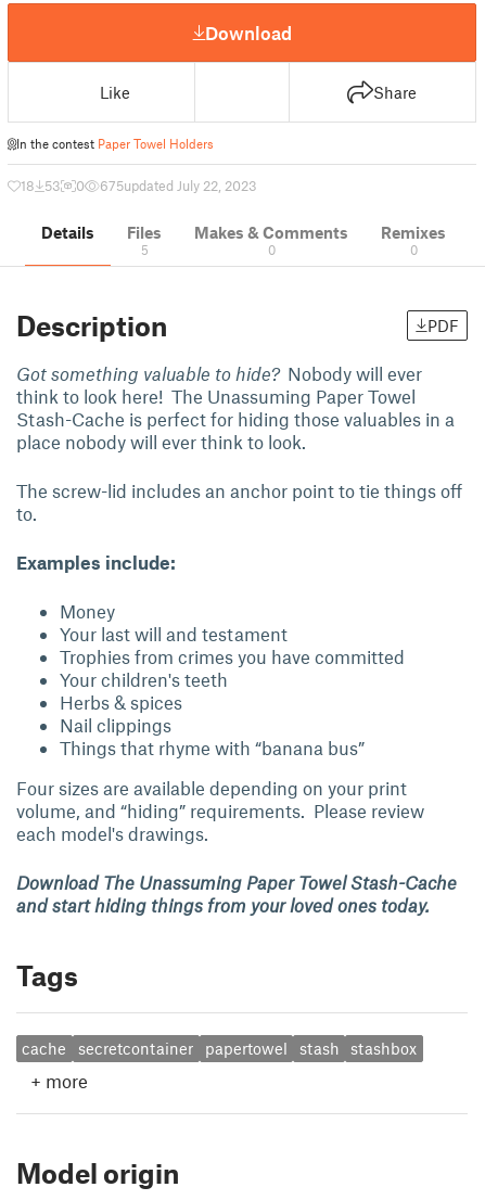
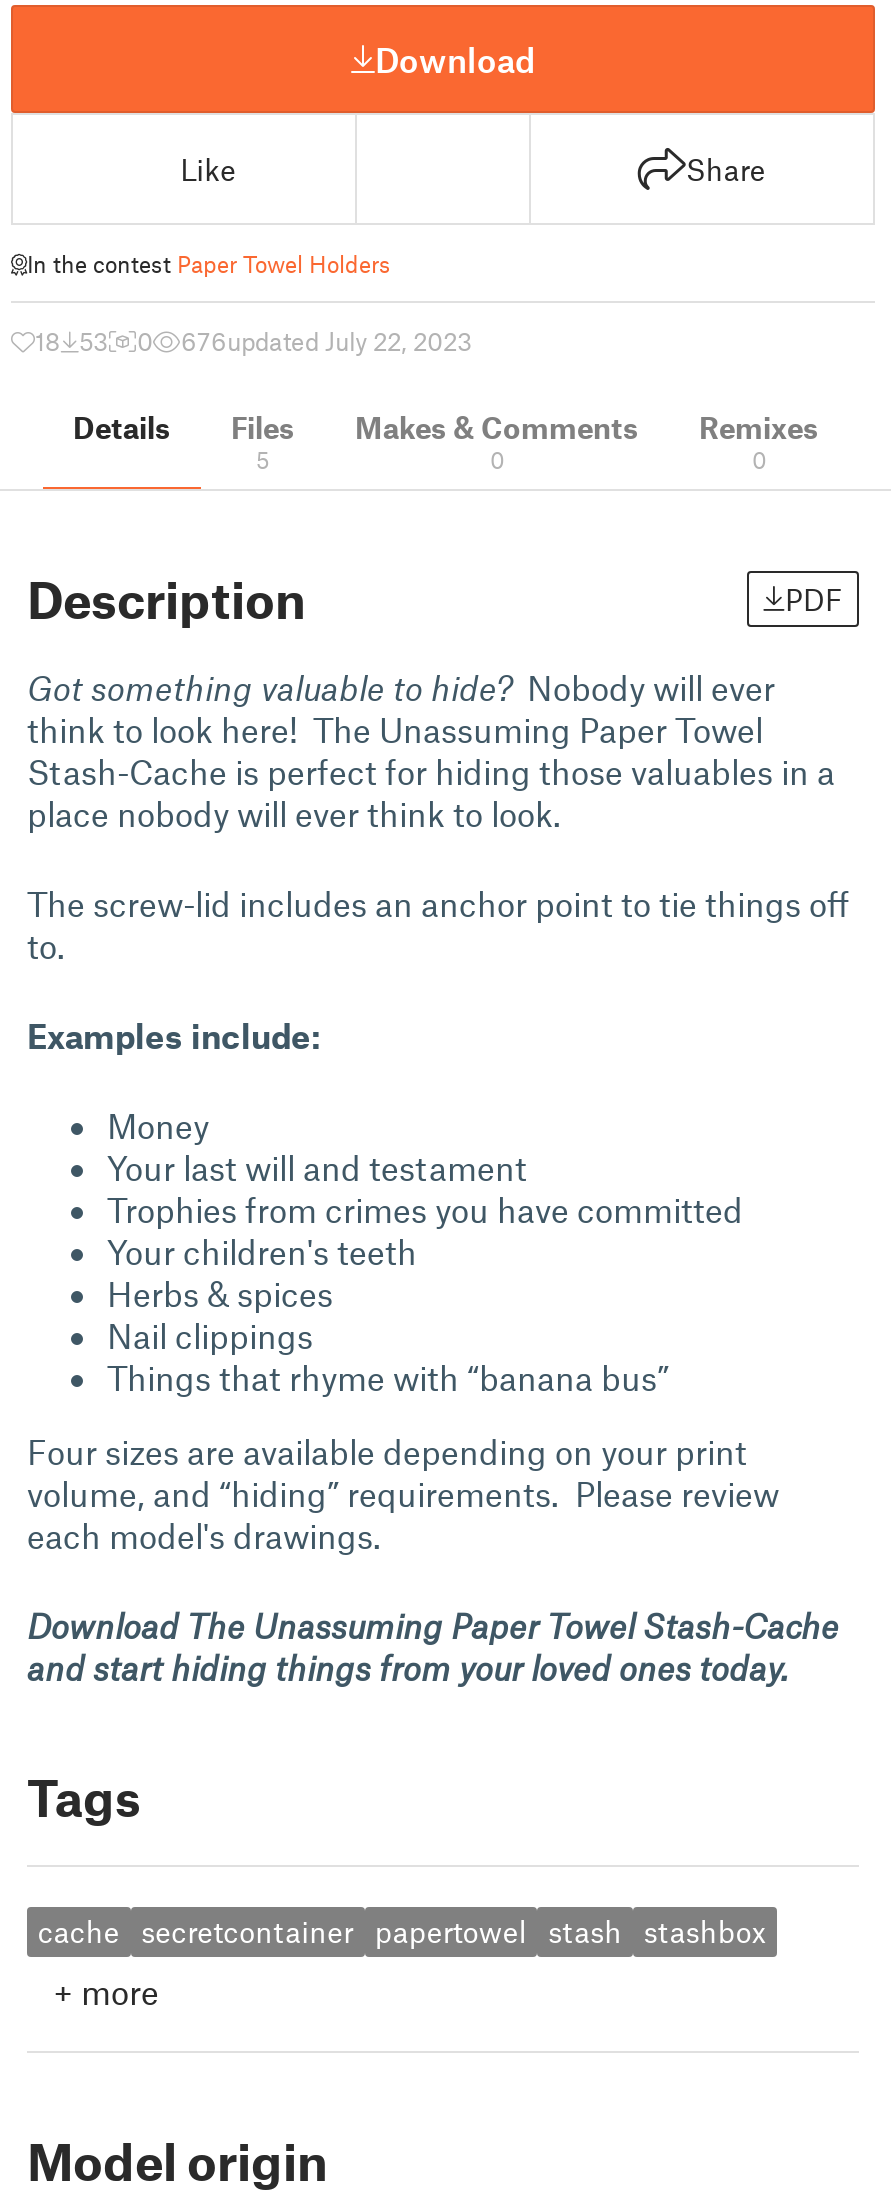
[100,177,257,194] 675updated July 22, 2023 -> [181,325,473,357] 676updated July 22, 2023

